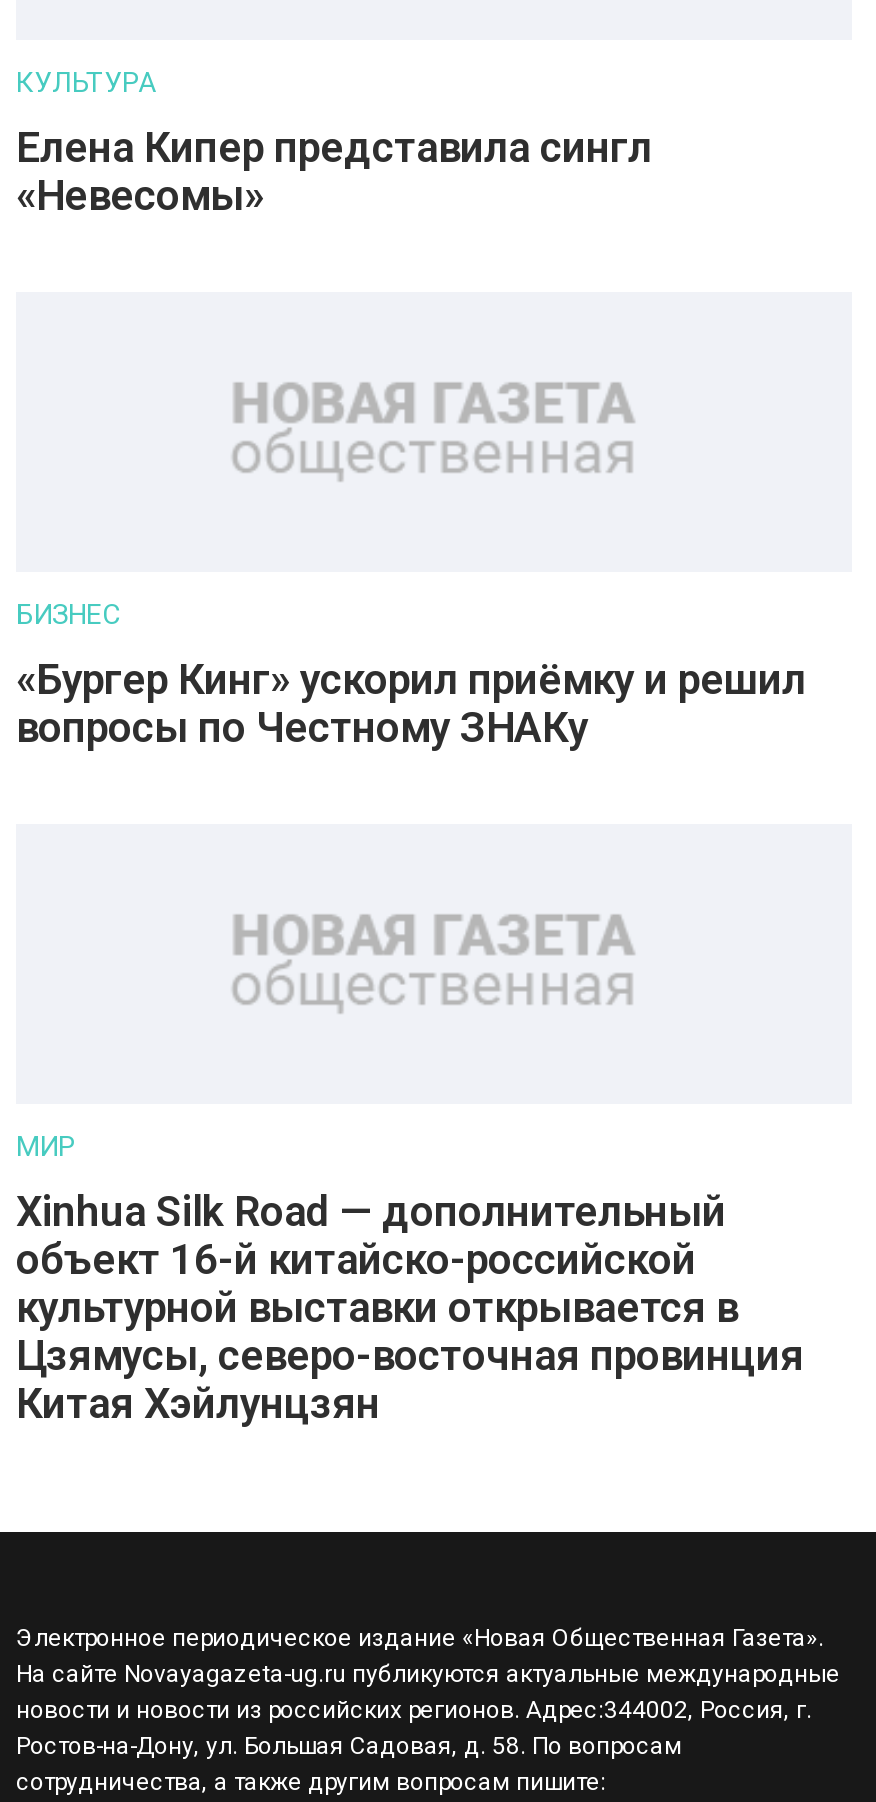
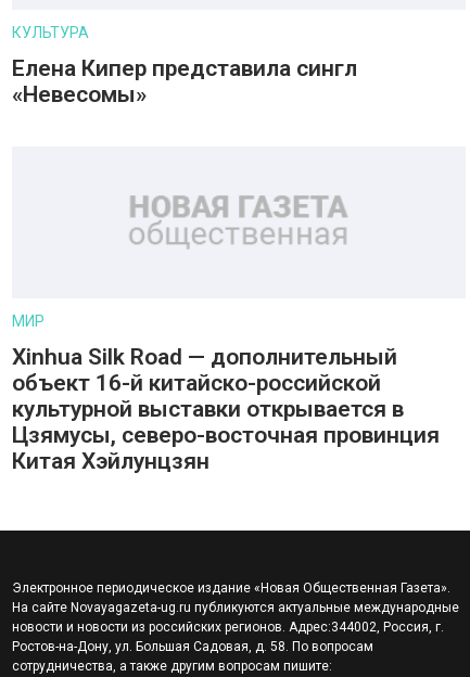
[16,597,806,751] БИЗНЕС | «Бургер Кинг» ускорил приёмку и решил | вопросы по Честному ЗНАКу -> none

